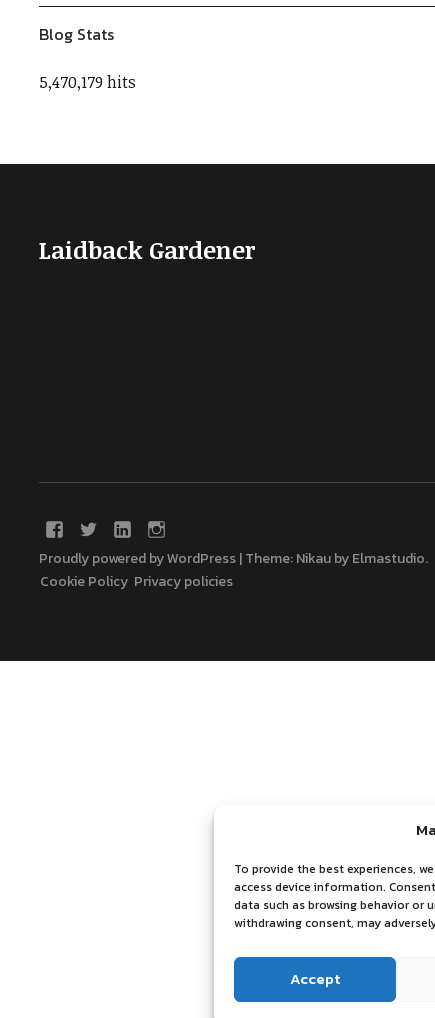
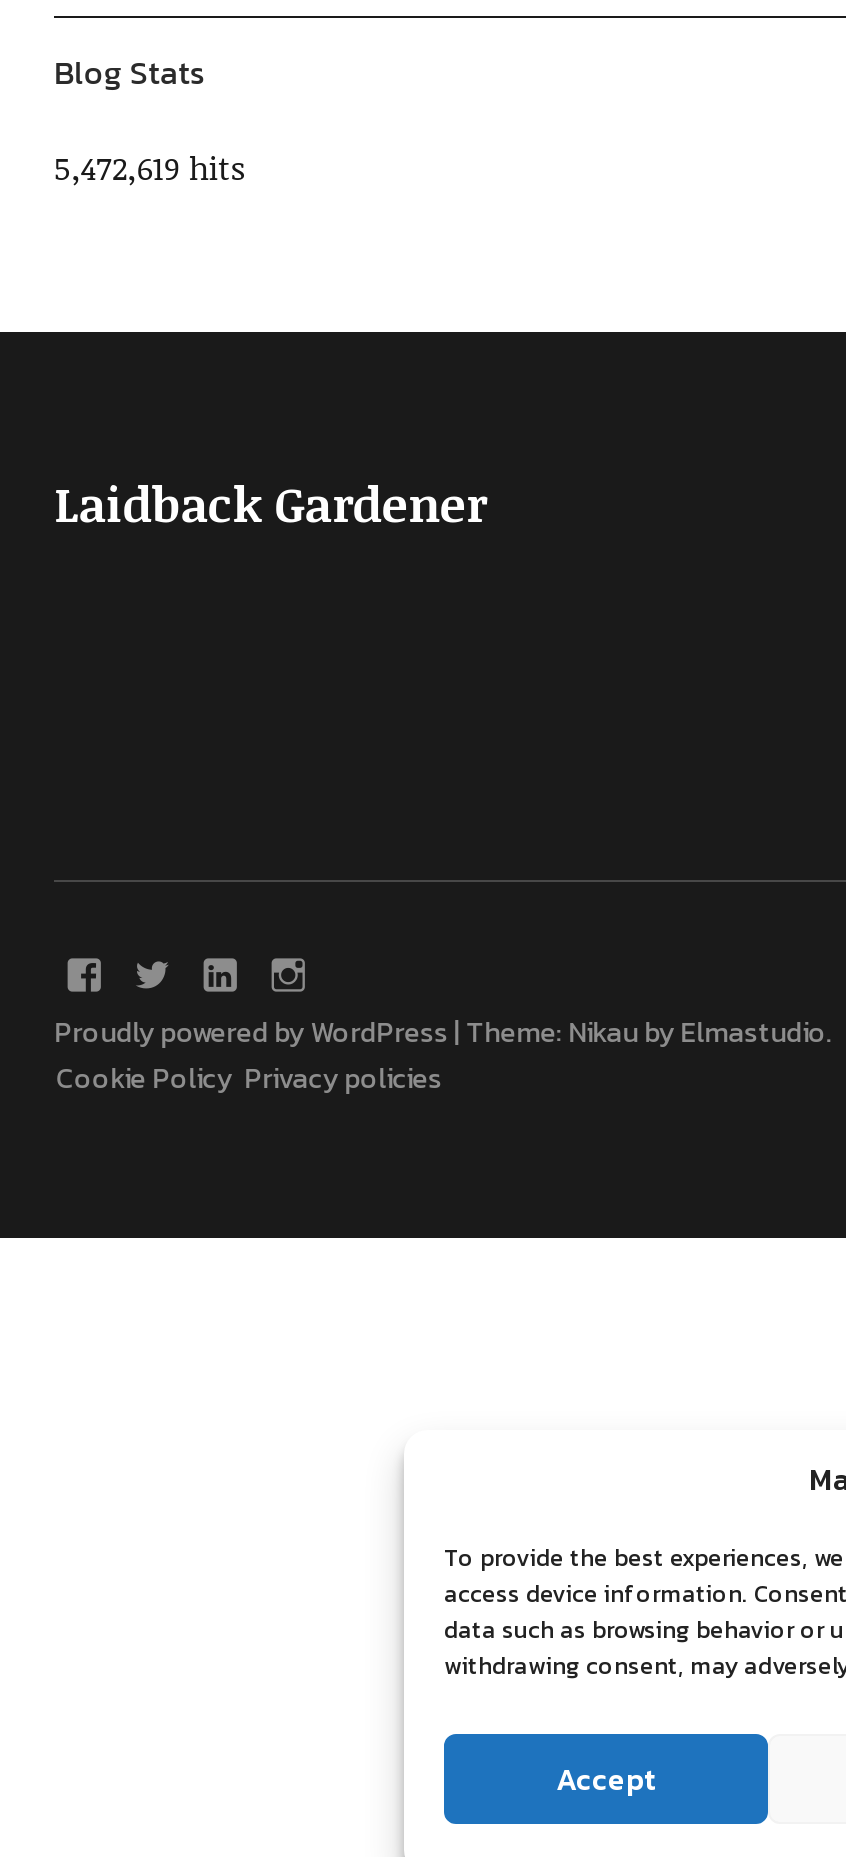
[39,71,136,93] 5,470,179 hits -> [54,146,246,190] 5,472,619 hits

